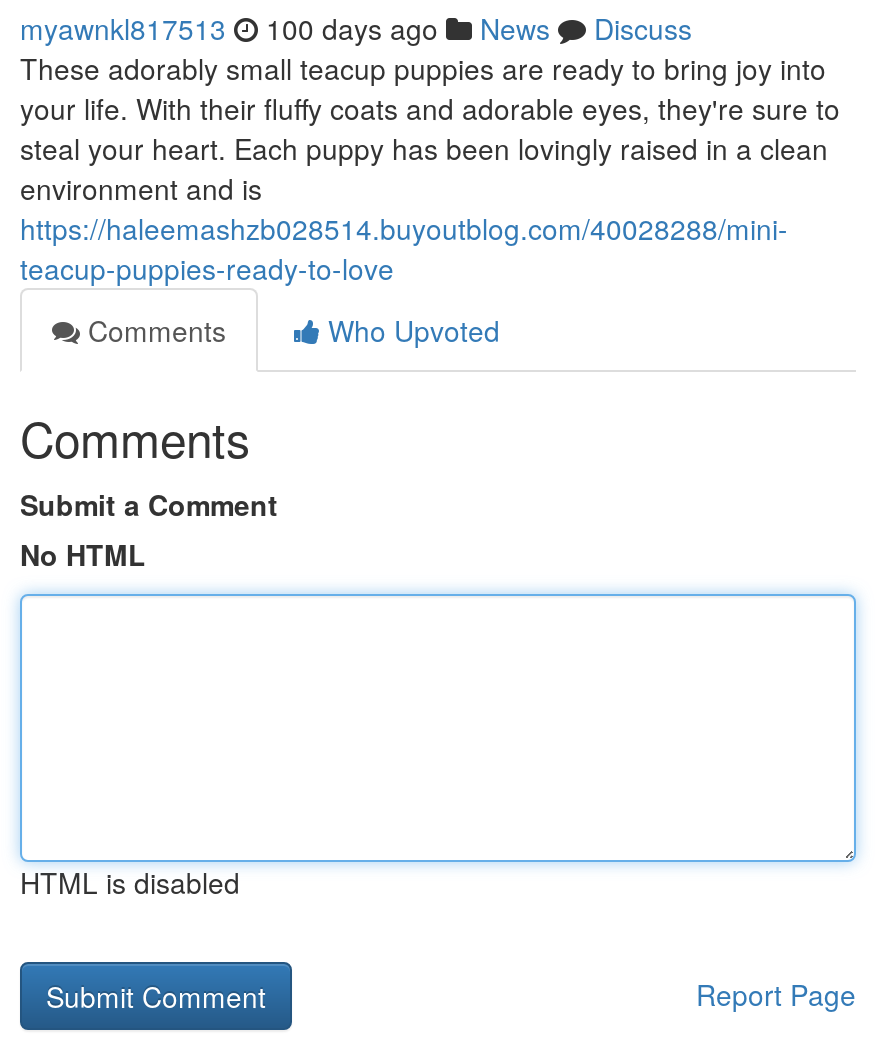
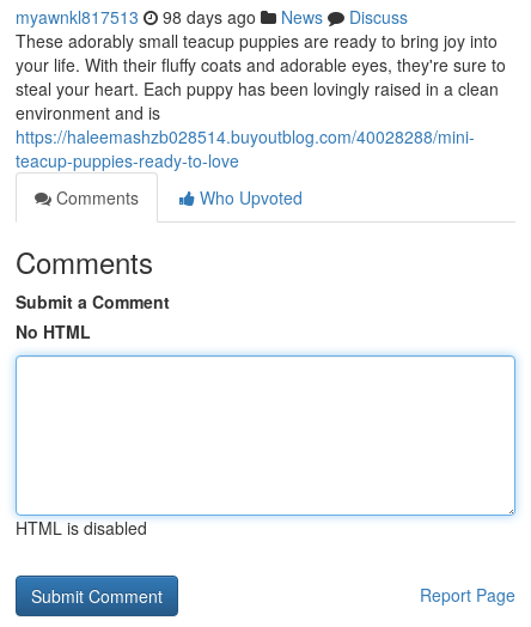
[20,8,692,48] myawnkl817513 100 days ago News Discuss -> [16,5,408,29] myawnkl817513 98 days ago News Discuss

